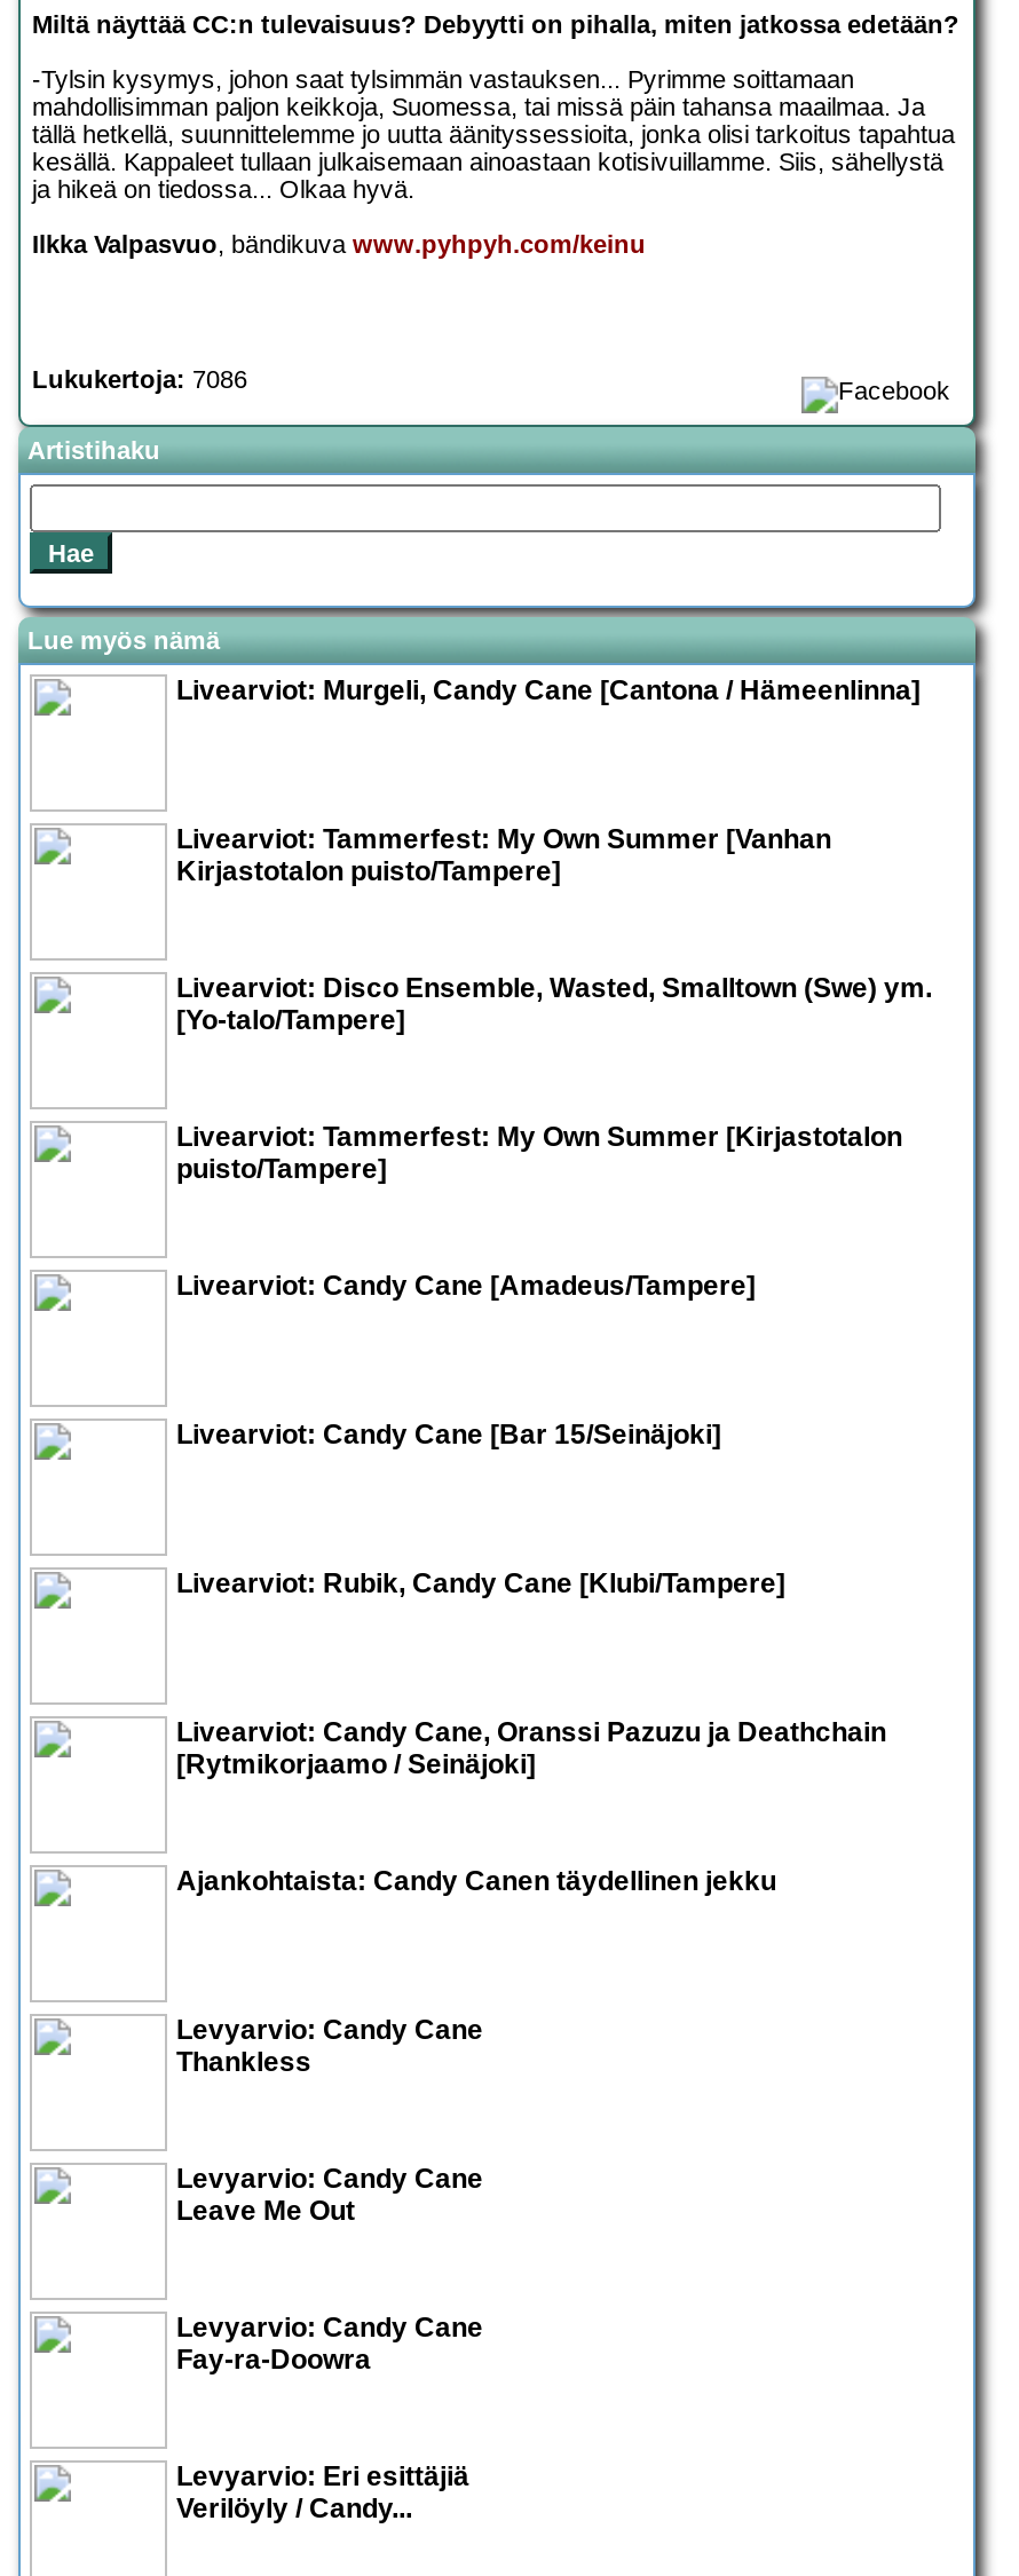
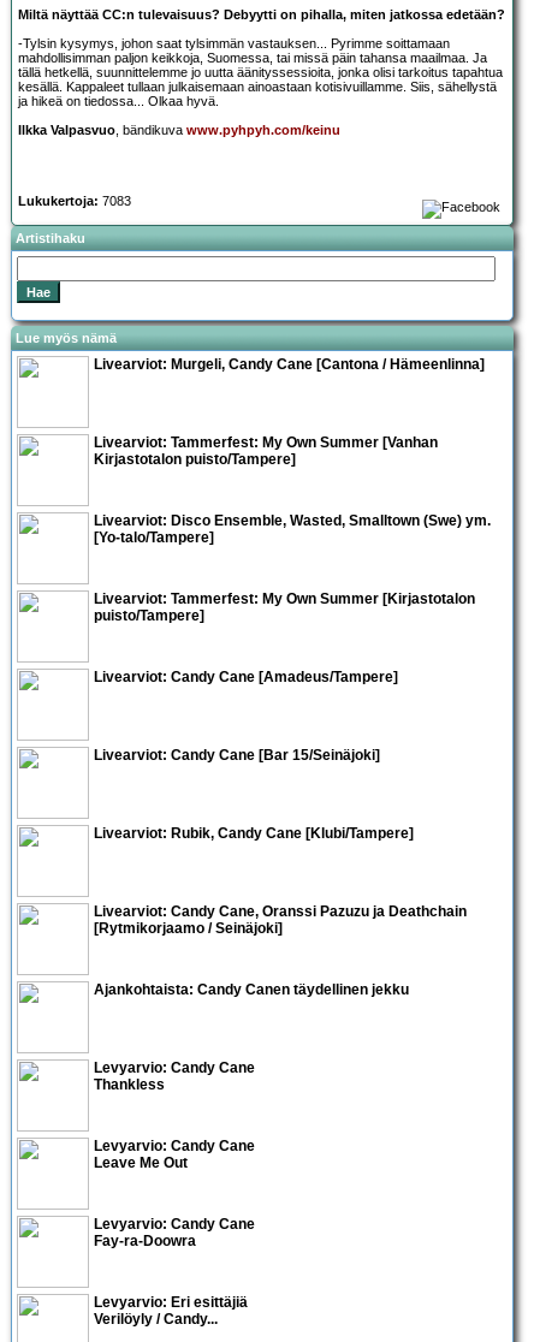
[32,366,247,394] Lukukertoja: 7086 -> [18,194,131,209] Lukukertoja: 7083

